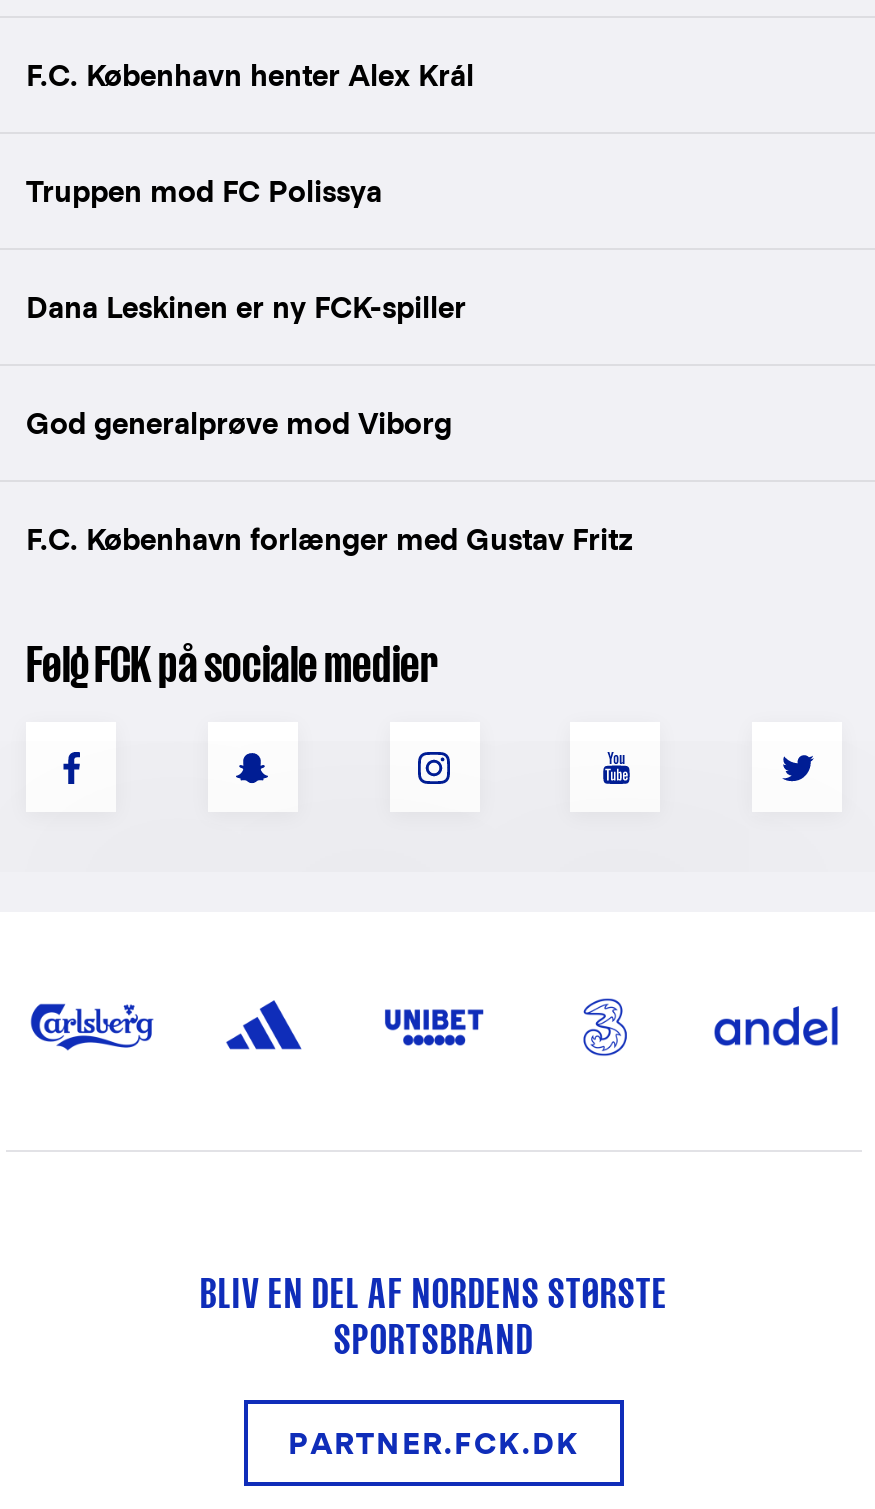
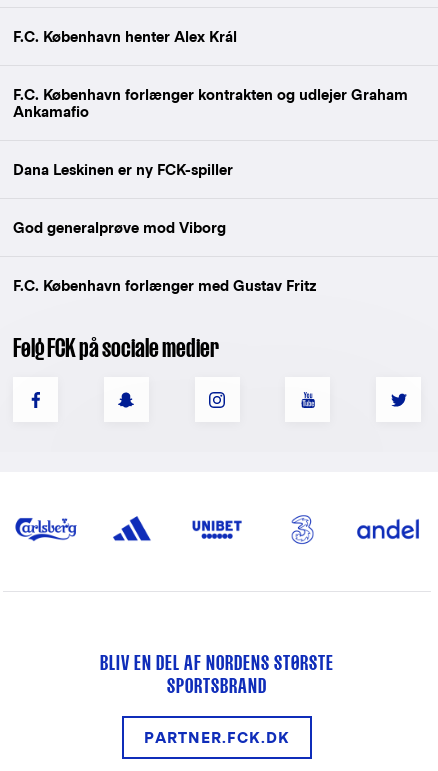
[26,175,382,209] Truppen mod FC Polissya -> [13,86,408,120] F.C. København forlænger kontrakten og udlejer Graham | Ankamafio

